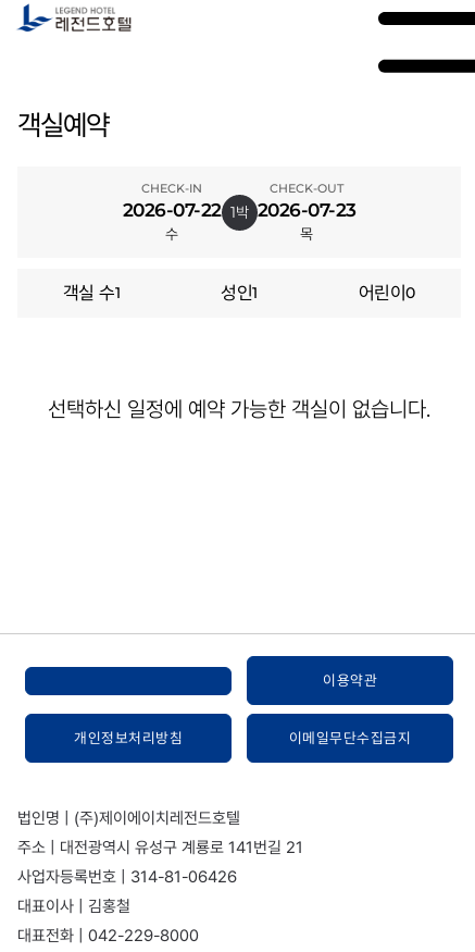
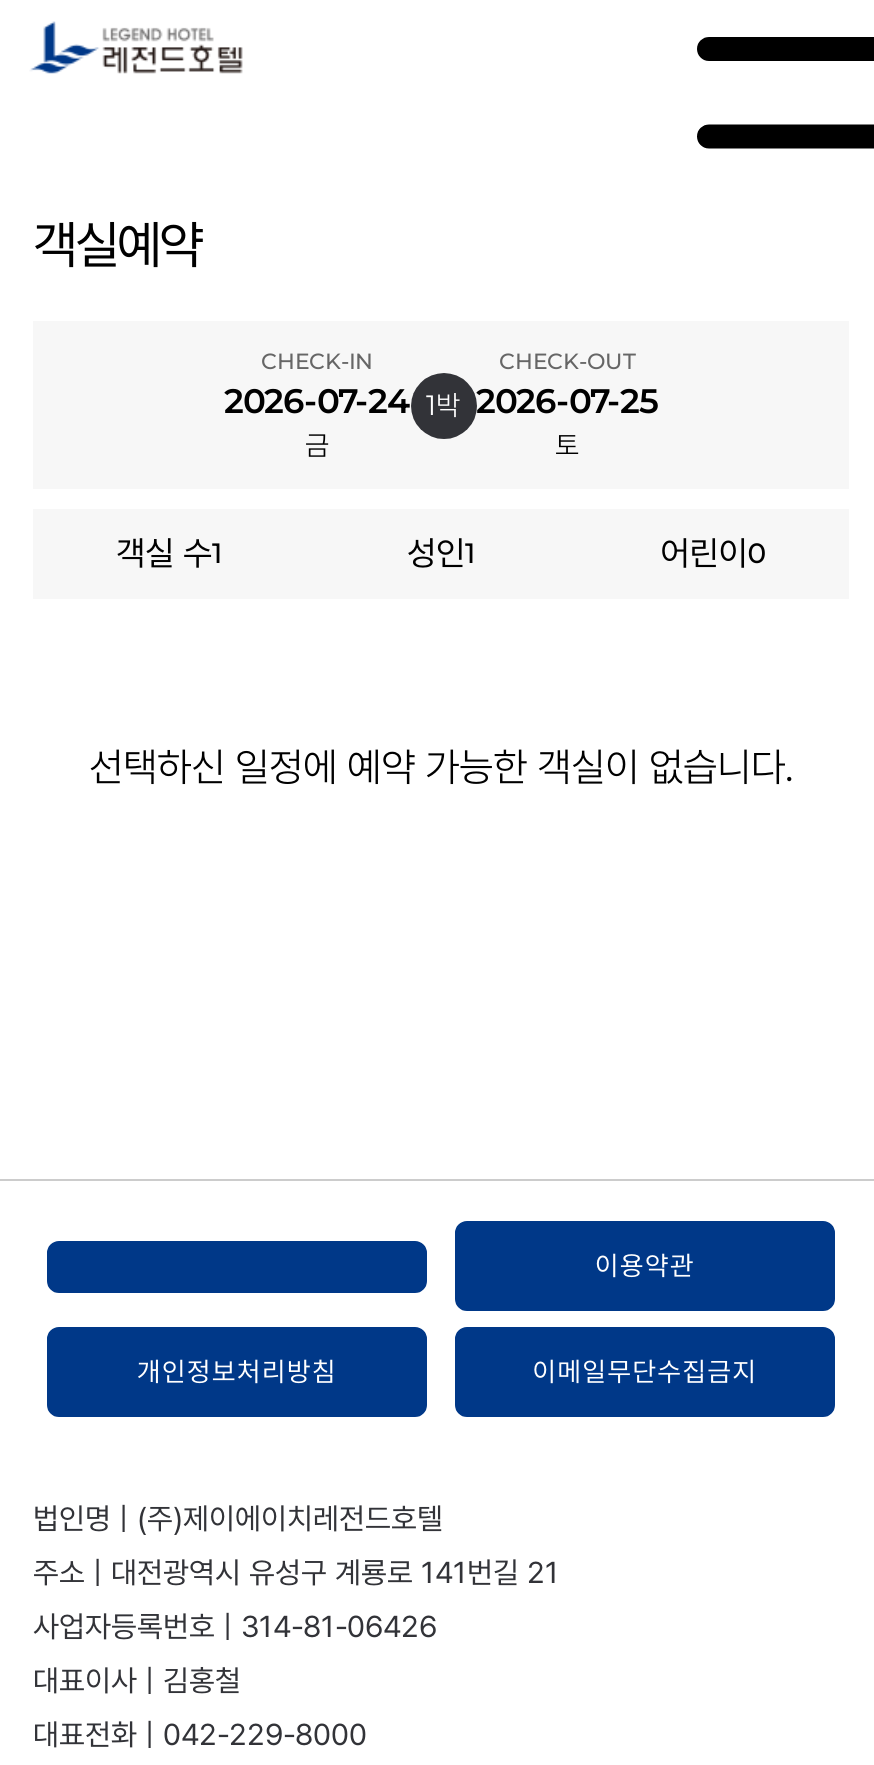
[122,199,221,243] 2026-07-22 | 수 -> [224,381,410,461] 2026-07-24 | 금
[257,199,356,243] 2026-07-23 | 목 -> [476,381,658,461] 2026-07-25 | 토

